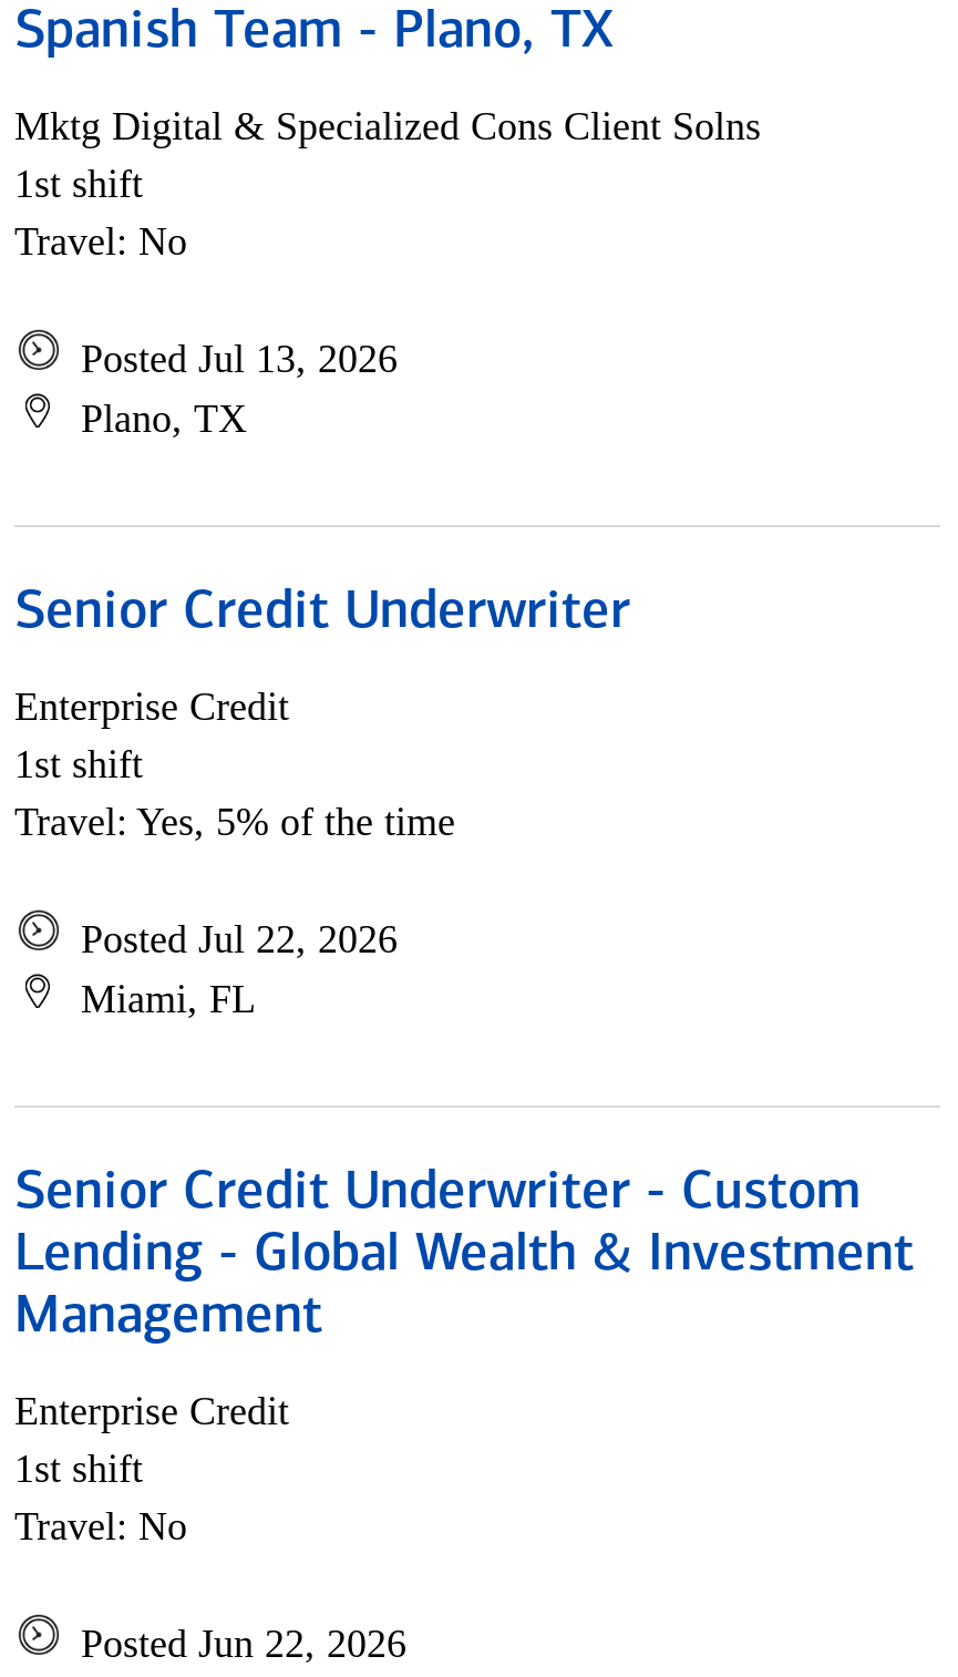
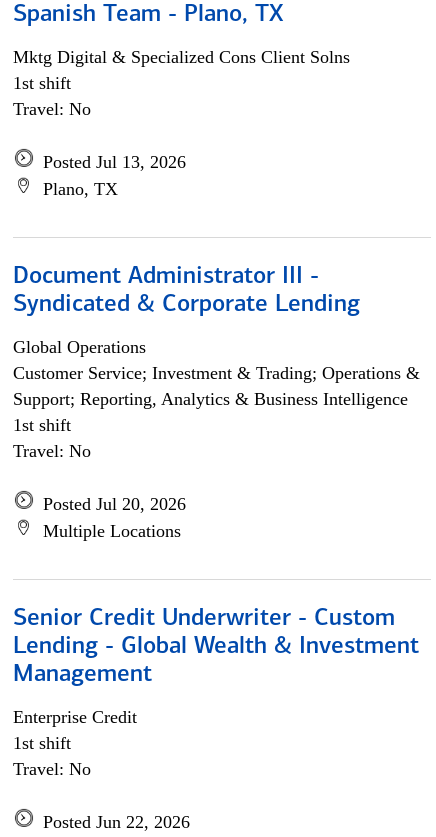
[14,587,630,640] Senior Credit Underwriter -> [13,265,360,317] Document Administrator III - | Syndicated & Corporate Lending
[14,685,289,729] Enterprise Credit -> [13,337,420,409] Global Operations | Customer Service; Investment & Trading; Operations & | Support; Reporting, Analytics & Business Intelligence
[14,800,455,844] Travel: Yes, 5% of the time -> [13,441,91,461] Travel: No
[81,917,398,1021] Posted Jul 22, 2026 | Miami, FL -> [43,494,186,541] Posted Jul 20, 2026 | Multiple Locations

